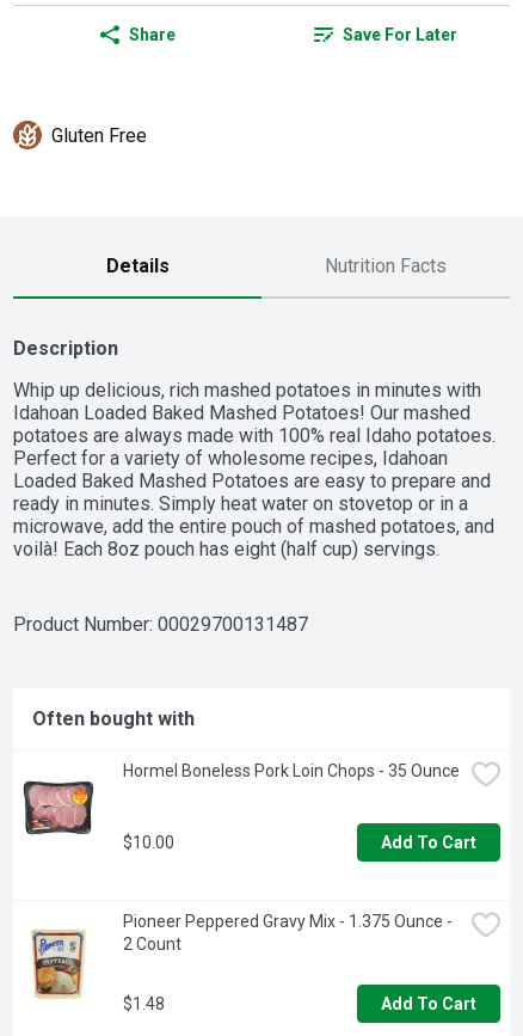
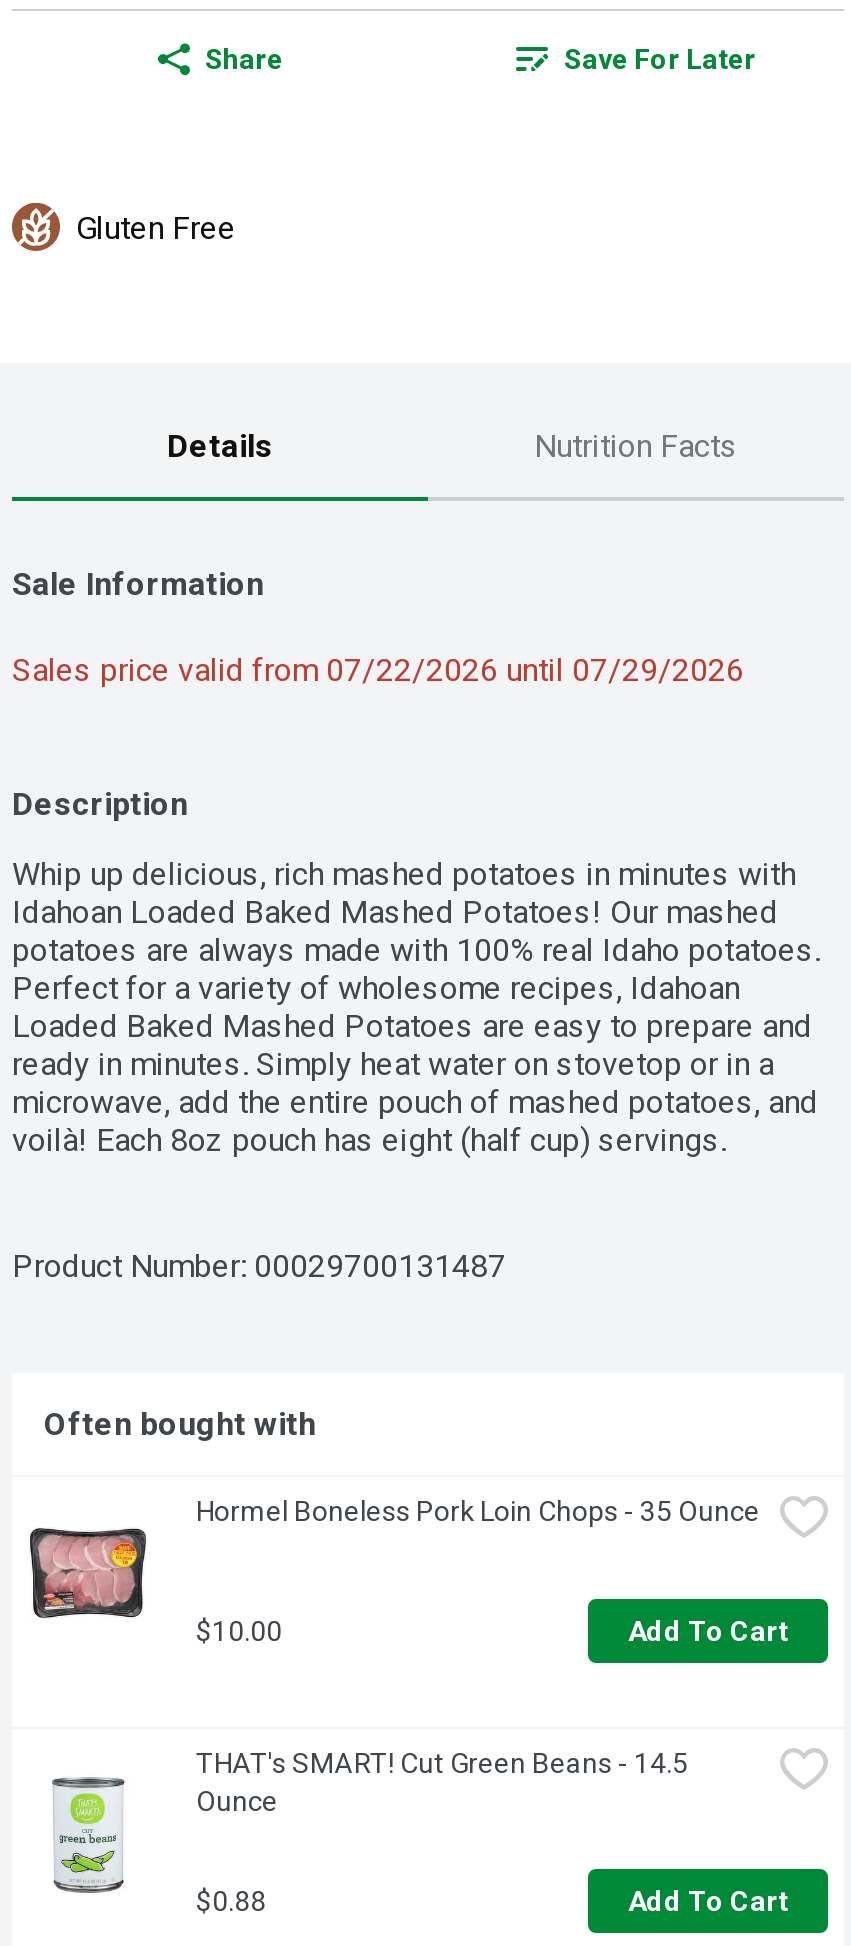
none -> [12,565,744,689] Sale Information | Sales price valid from 07/22/2026 until 07/29/2026
[31,912,453,999] [image] | Pioneer Peppered Gravy Mix - 1.375 Ounce - | 2 Count -> [44,1747,688,1895] [image] | THAT's SMART! Cut Green Beans - 14.5 | Ounce
[123,994,165,1013] $1.48 -> [196,1884,266,1916] $0.88

